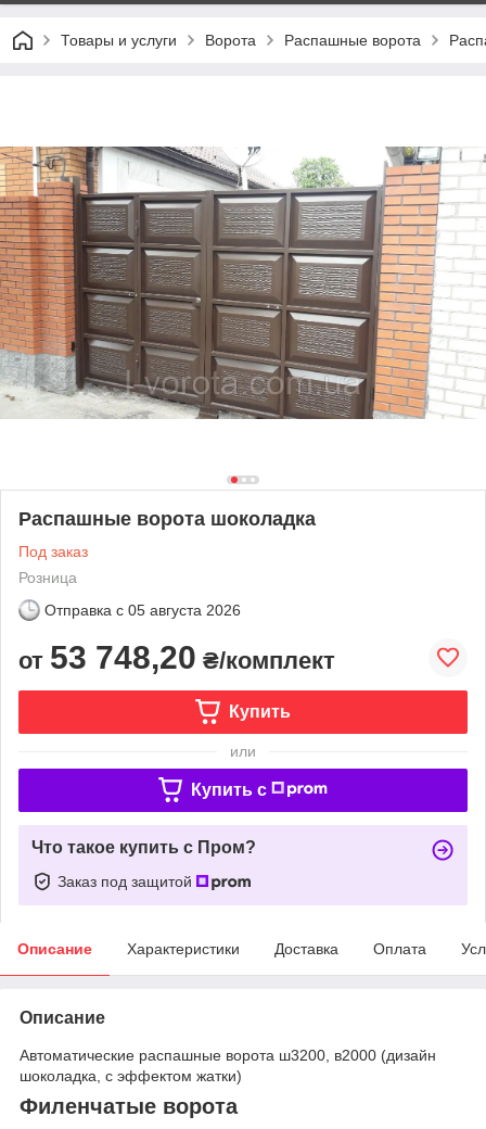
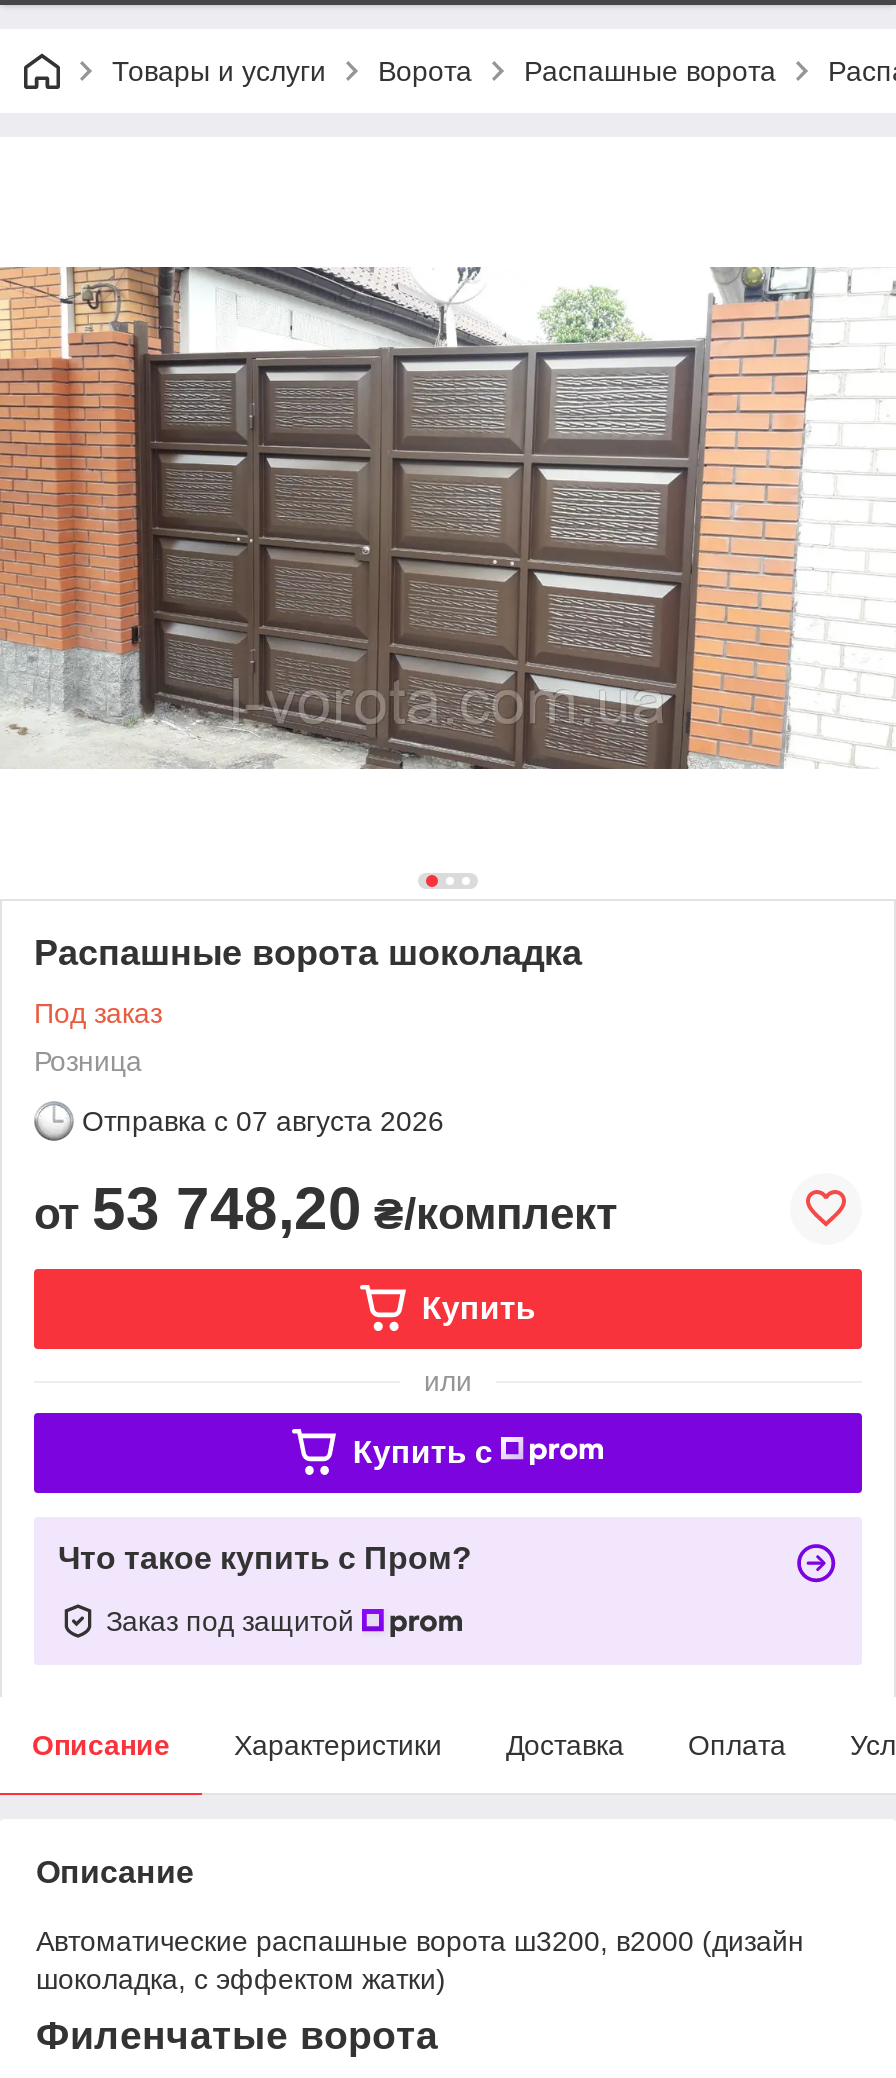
[44,601,241,619] Отправка с 05 августа 2026 -> [82,1105,444,1137] Отправка с 07 августа 2026

